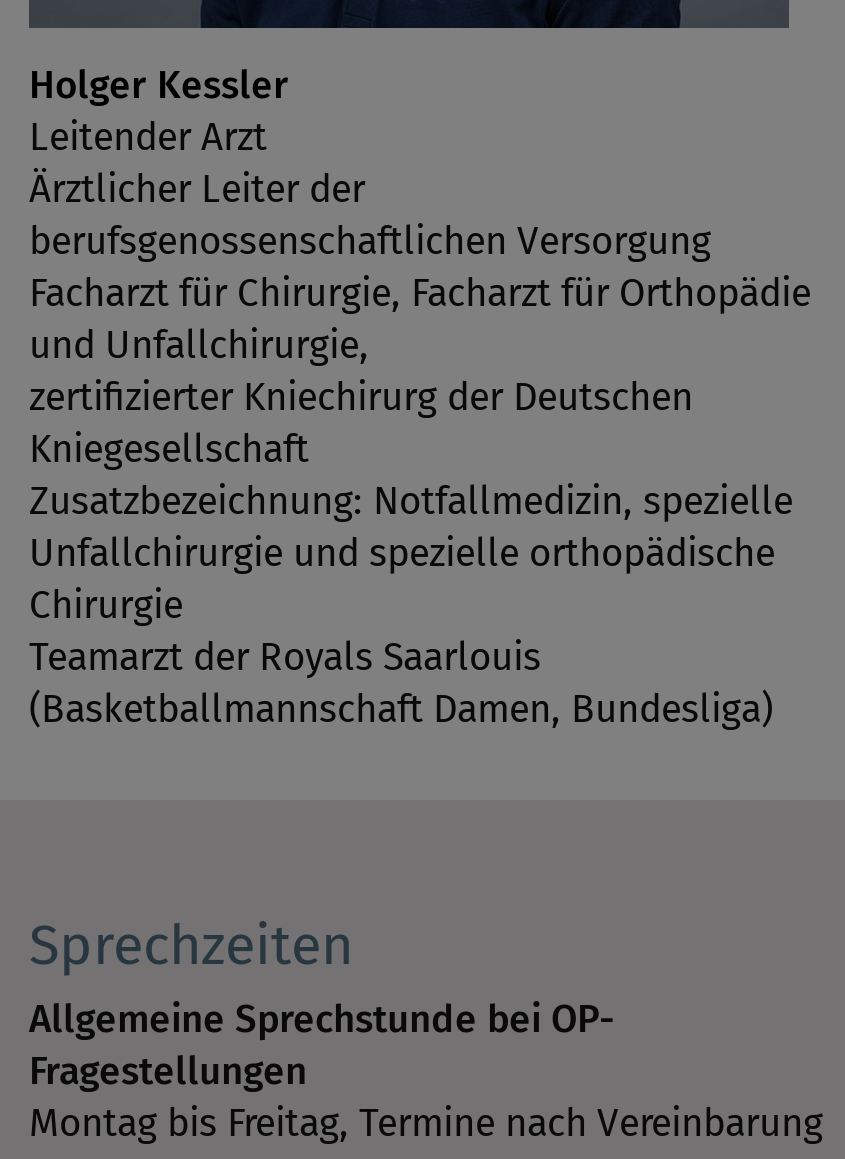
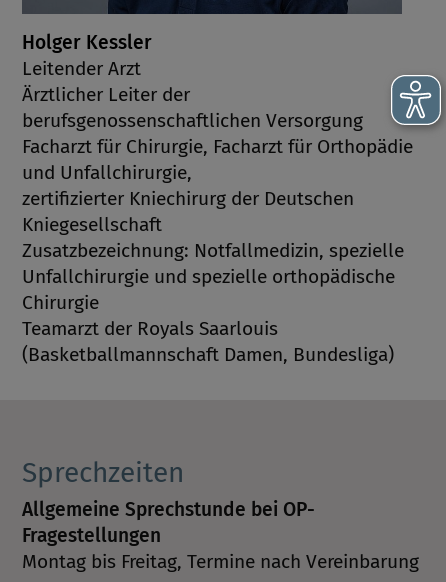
none -> [390,74,443,131] [image]

